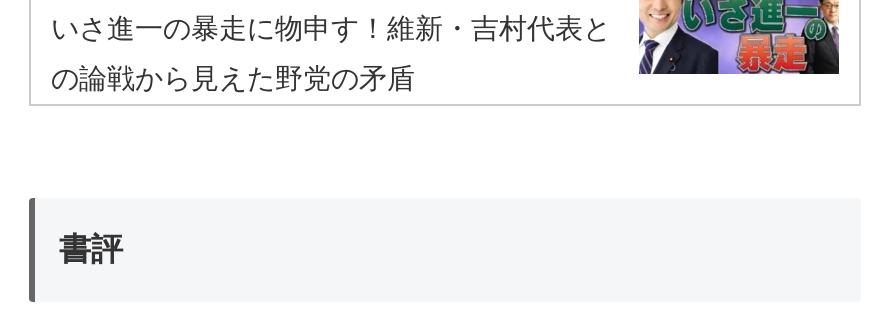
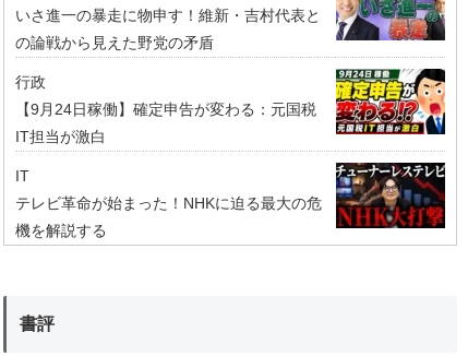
none -> [15,68,446,239] [image] | 行政 | 【9月24日稼働】確定申告が変わる：元国税 | IT担当が激白 | IT | テレビ革命が始まった！NHKに迫る最大の危 | 機を解説する
none -> [335,162,446,229] [image]

